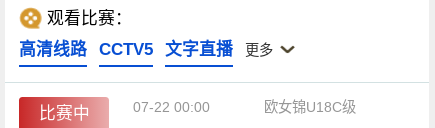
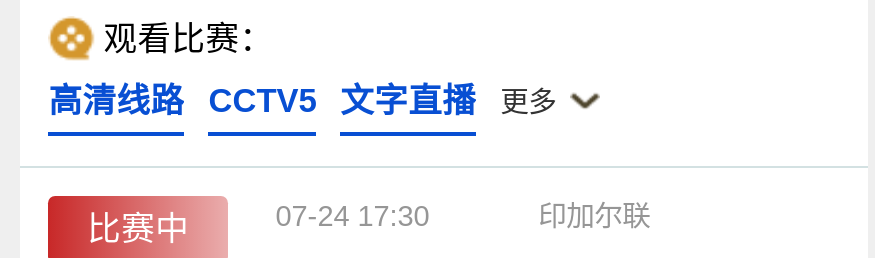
[133,99,356,115] 07-22 00:00 | 欧女锦U18C级 -> [275,201,650,233] 07-24 17:30 | 印加尔联

